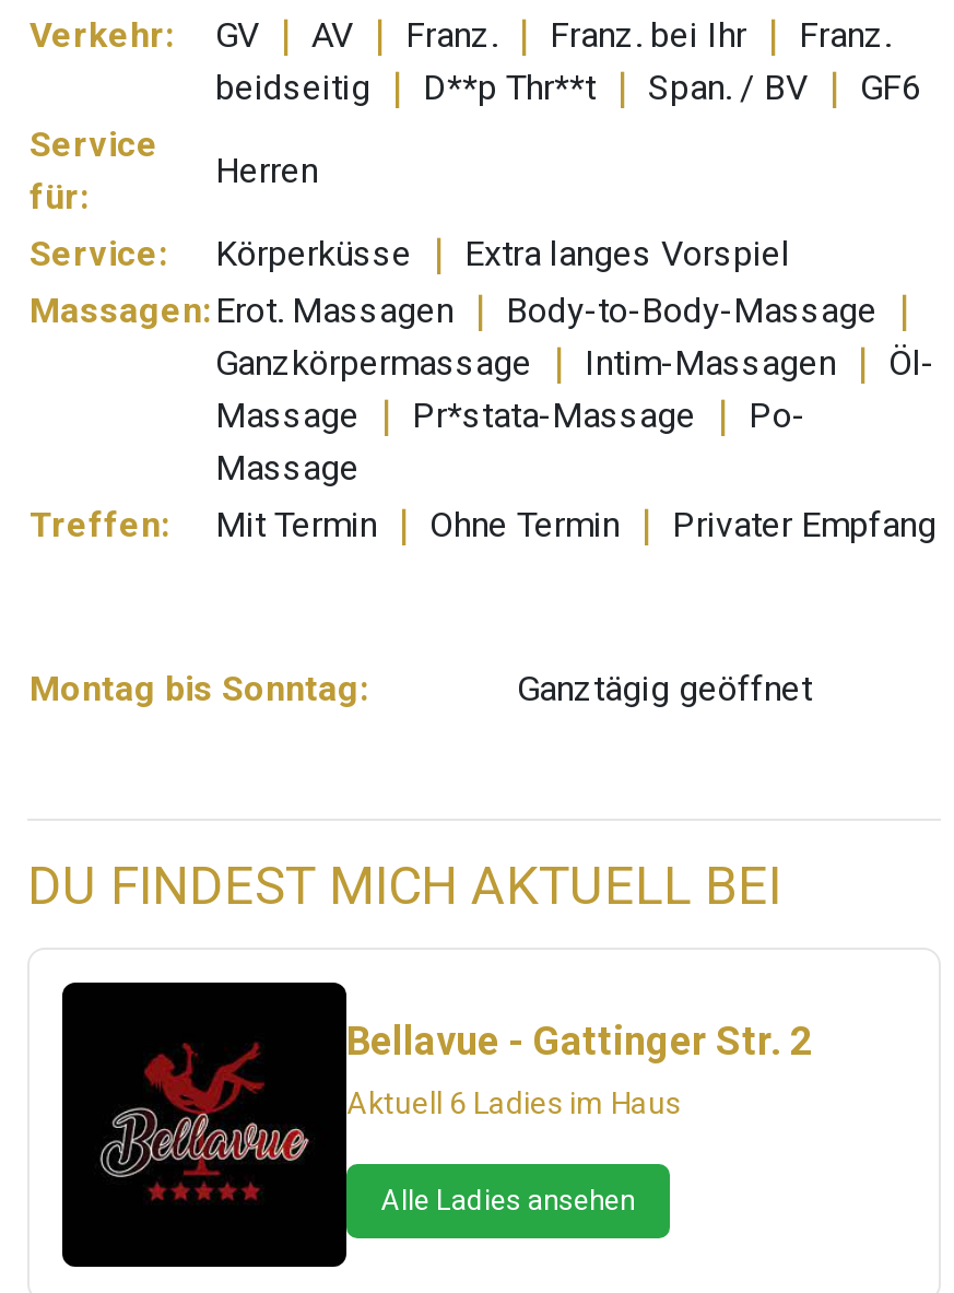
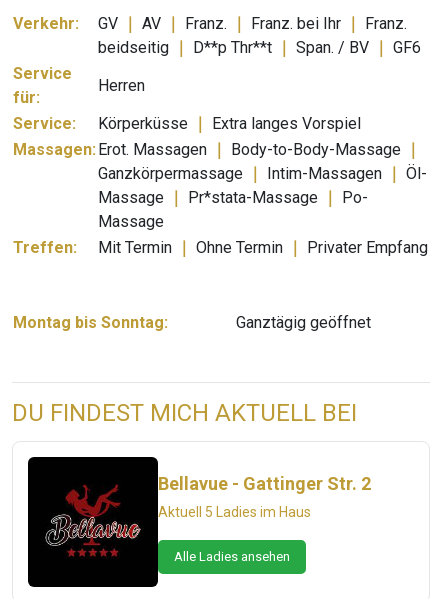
[346,1085,681,1120] Aktuell 6 Ladies im Haus -> [158,504,311,520] Aktuell 5 Ladies im Haus

